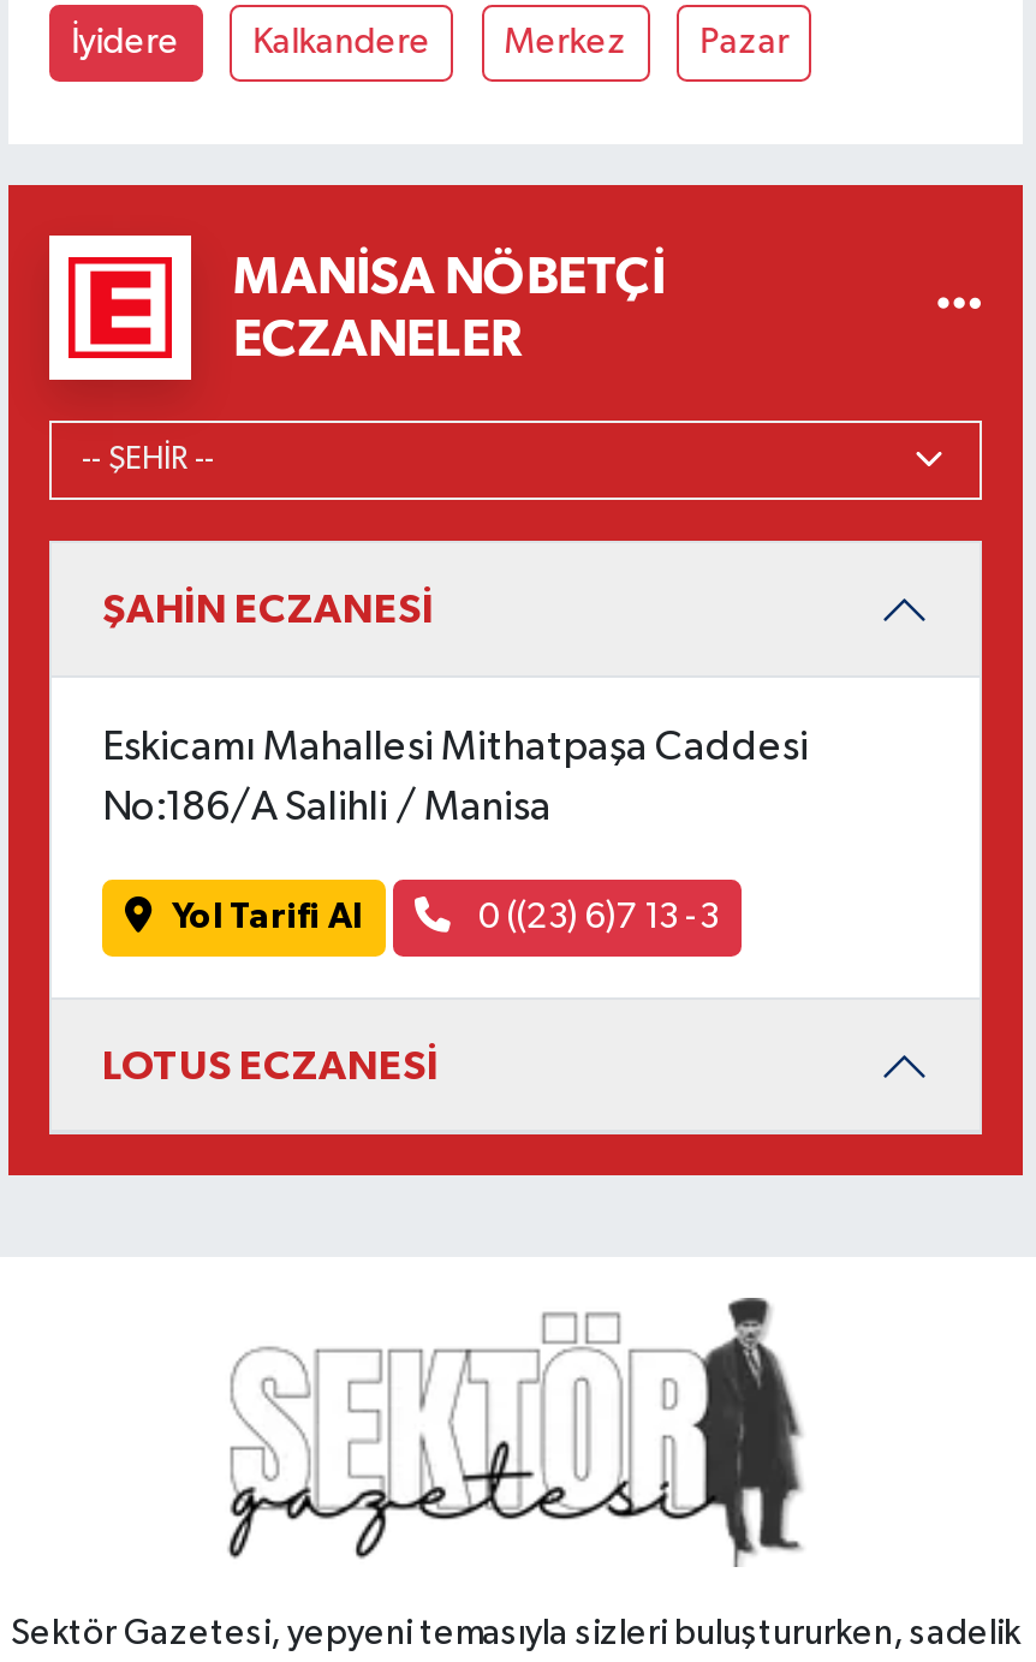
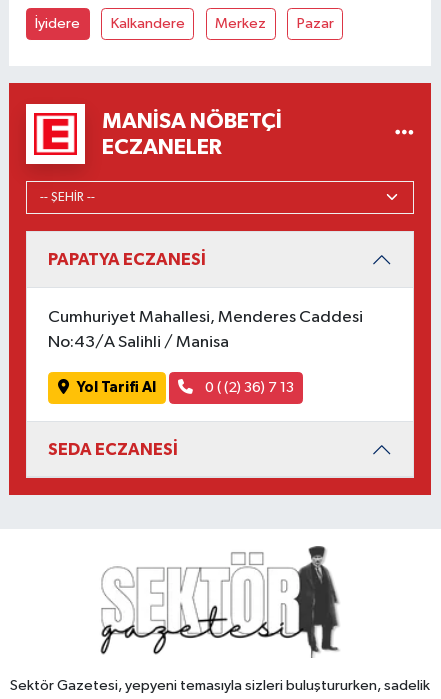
[102,589,434,630] ŞAHİN ECZANESİ -> [48,251,206,268] PAPATYA ECZANESİ
[102,727,809,768] Eskicamı Mahallesi Mithatpaşa Caddesi -> [48,309,363,326] Cumhuriyet Mahallesi, Menderes Caddesi
[102,787,552,828] No:186/A Salihli / Manisa -> [48,334,229,351] No:43/A Salihli / Manisa
[471,899,719,935] 0 ((23) 6)7 13 -3 -> [201,380,293,395] 0 ( (2) 36) 7 13
[102,1045,439,1086] LOTUS ECZANESİ -> [48,441,178,458] SEDA ECZANESİ

